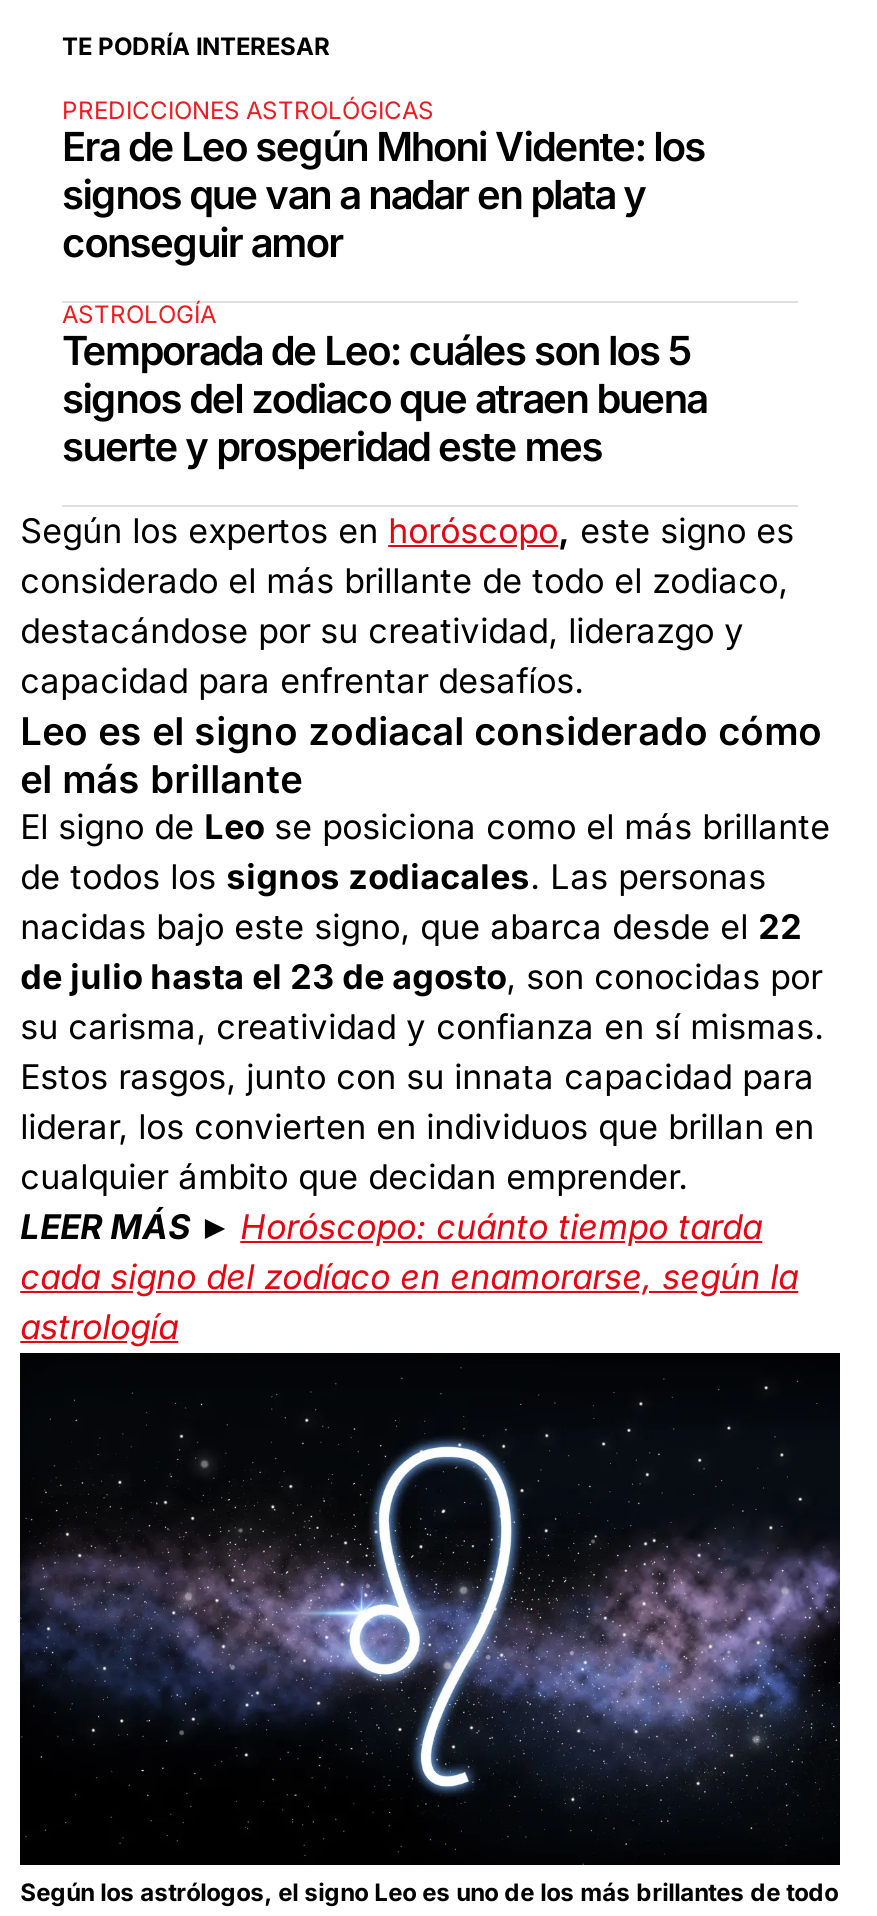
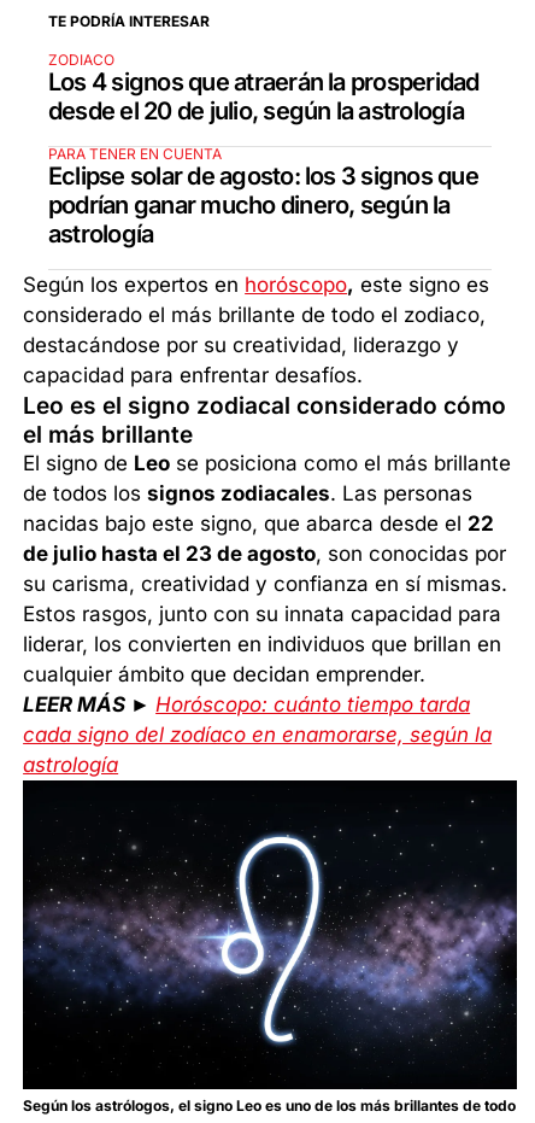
[62,95,705,267] PREDICCIONES ASTROLÓGICAS | Era de Leo según Mhoni Vidente: los | signos que van a nadar en plata y | conseguir amor -> [48,51,479,125] ZODIACO | Los 4 signos que atraerán la prosperidad | desde el 20 de julio, según la astrología
[62,299,707,471] ASTROLOGÍA | Temporada de Leo: cuáles son los 5 | signos del zodiaco que atraen buena | suerte y prosperidad este mes -> [48,145,478,248] PARA TENER EN CUENTA | Eclipse solar de agosto: los 3 signos que | podrían ganar mucho dinero, según la | astrología

